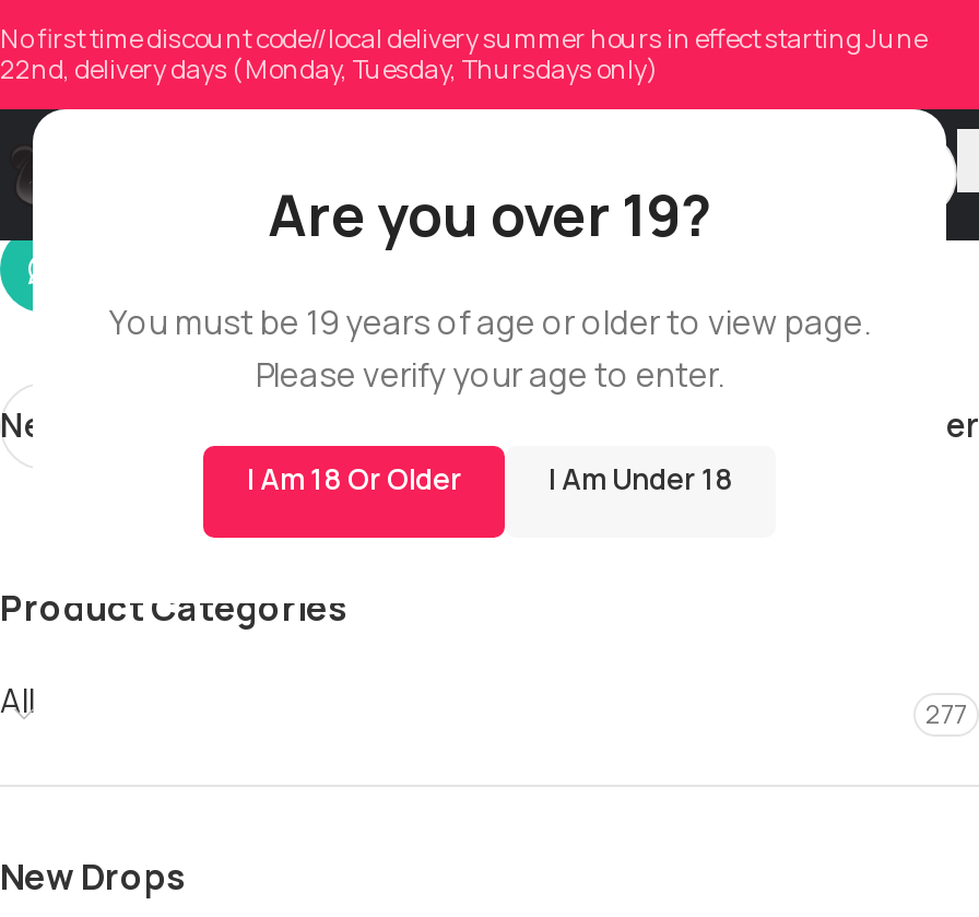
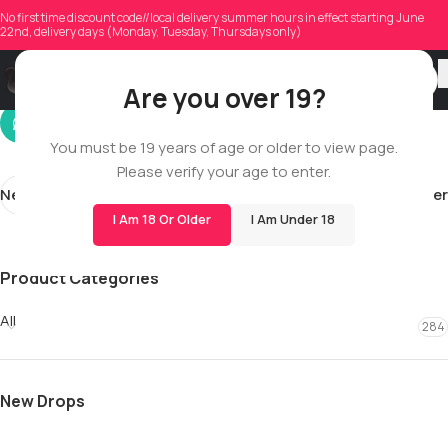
[925,696,967,733] 277 -> [421,318,444,335] 284

